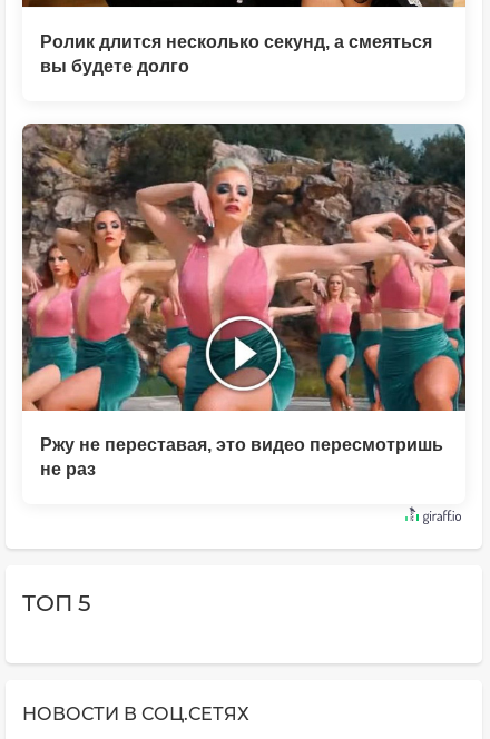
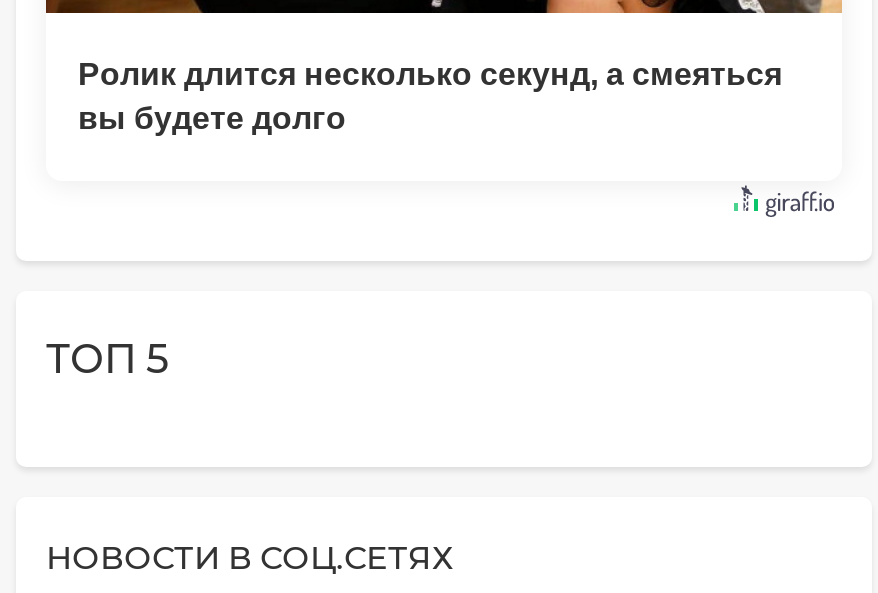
[22,105,467,479] [image] | Ржу не переставая, это видео пересмотришь | не раз -> none

